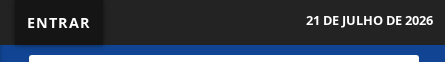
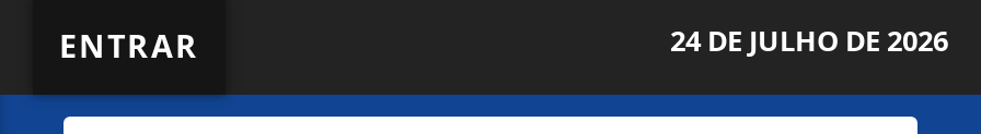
[306,11,433,29] 21 DE JULHO DE 2026 -> [670,21,948,60] 24 DE JULHO DE 2026

